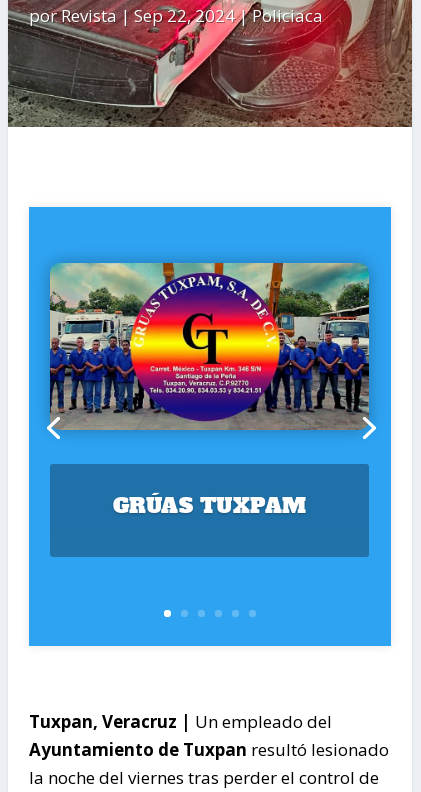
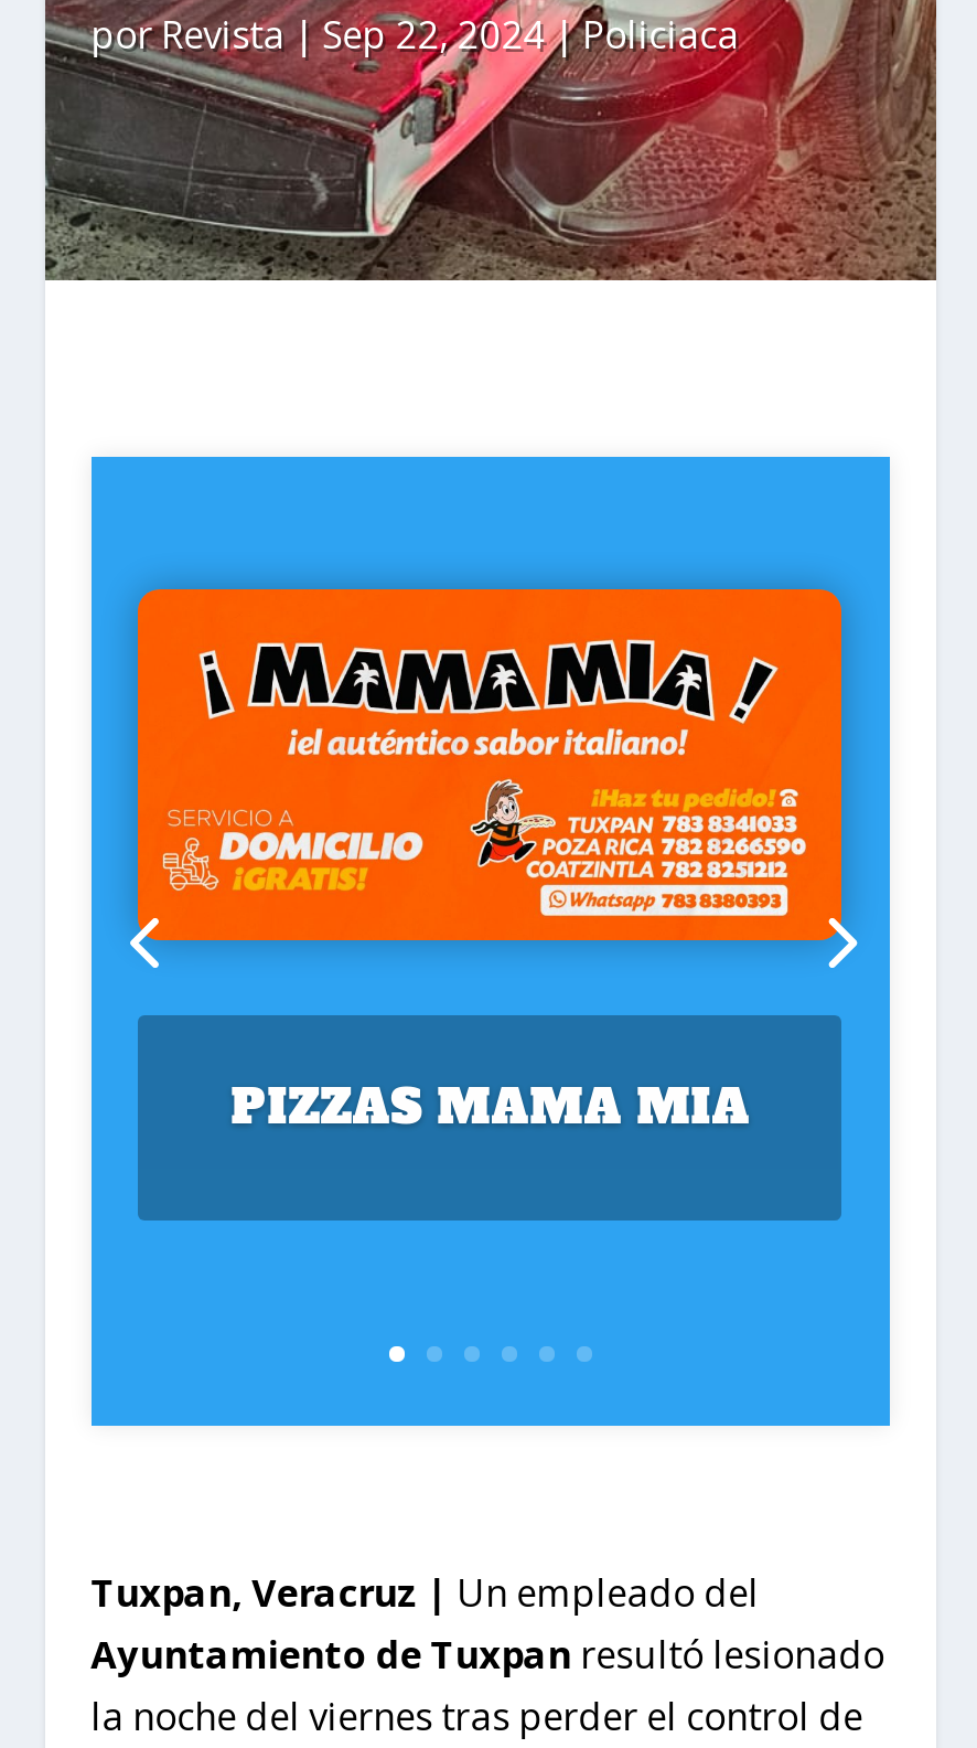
[49,262,370,431] [image] -> [136,580,844,949] [image]
[113,491,307,520] GRÚAS TUXPAM -> [231,1075,750,1139] PIZZAS MAMA MIA

